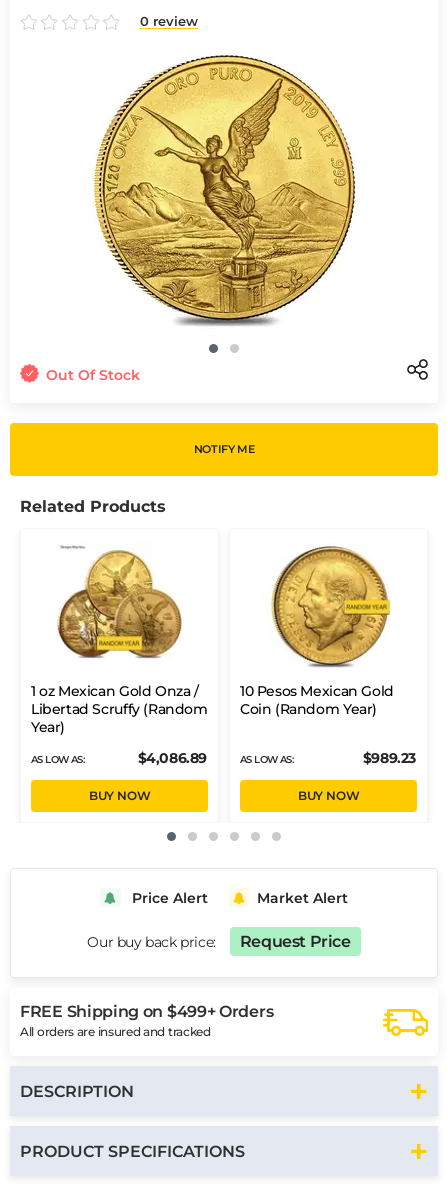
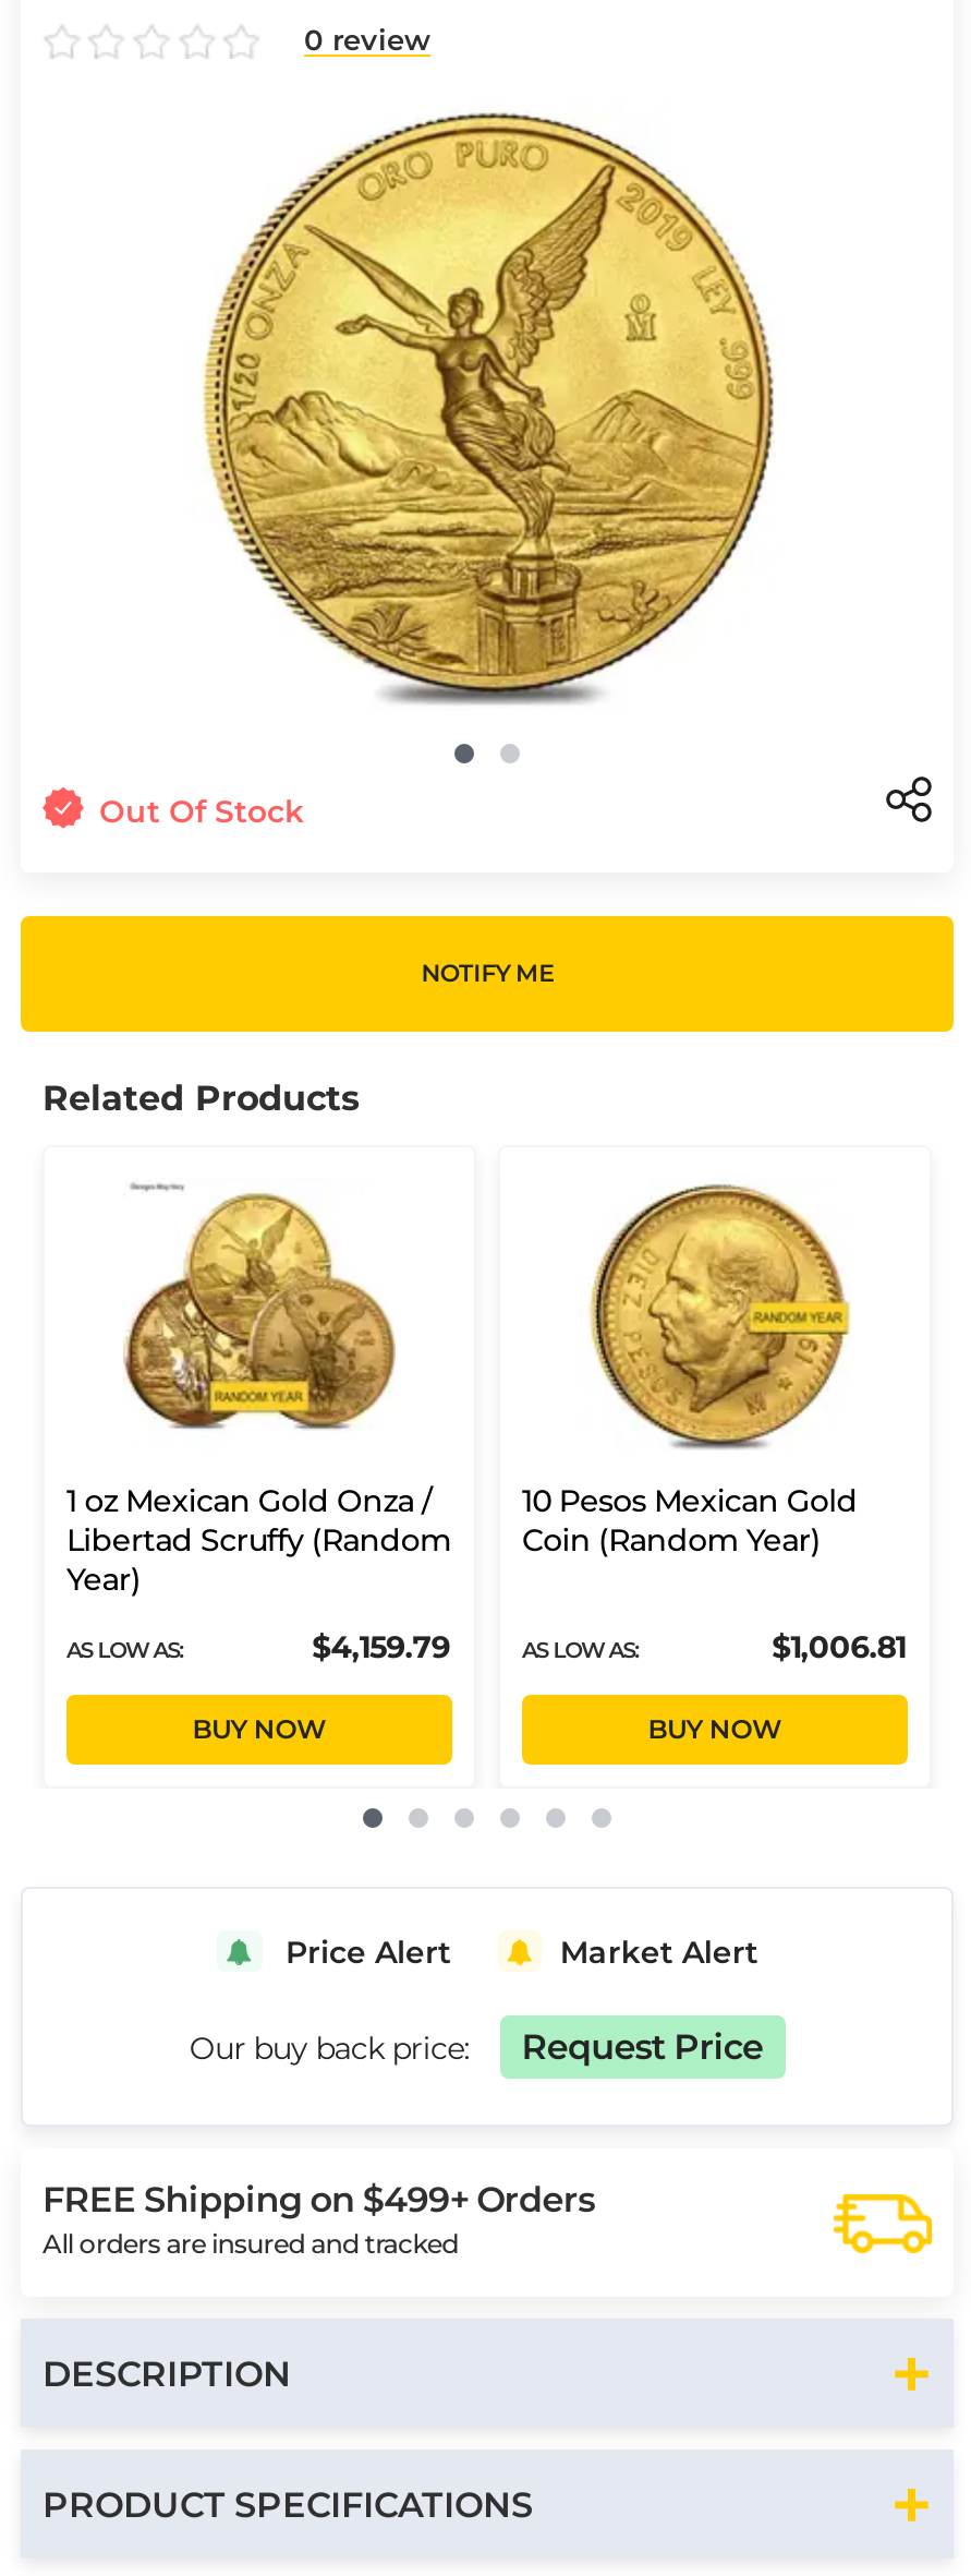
[138,749,207,767] $4,086.89 -> [312,1627,450,1666] $4,159.79
[363,749,416,767] $989.23 -> [772,1627,906,1666] $1,006.81

